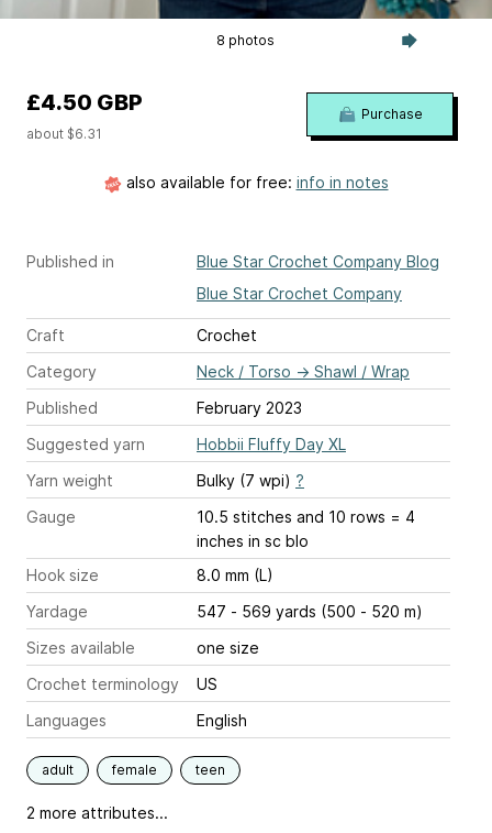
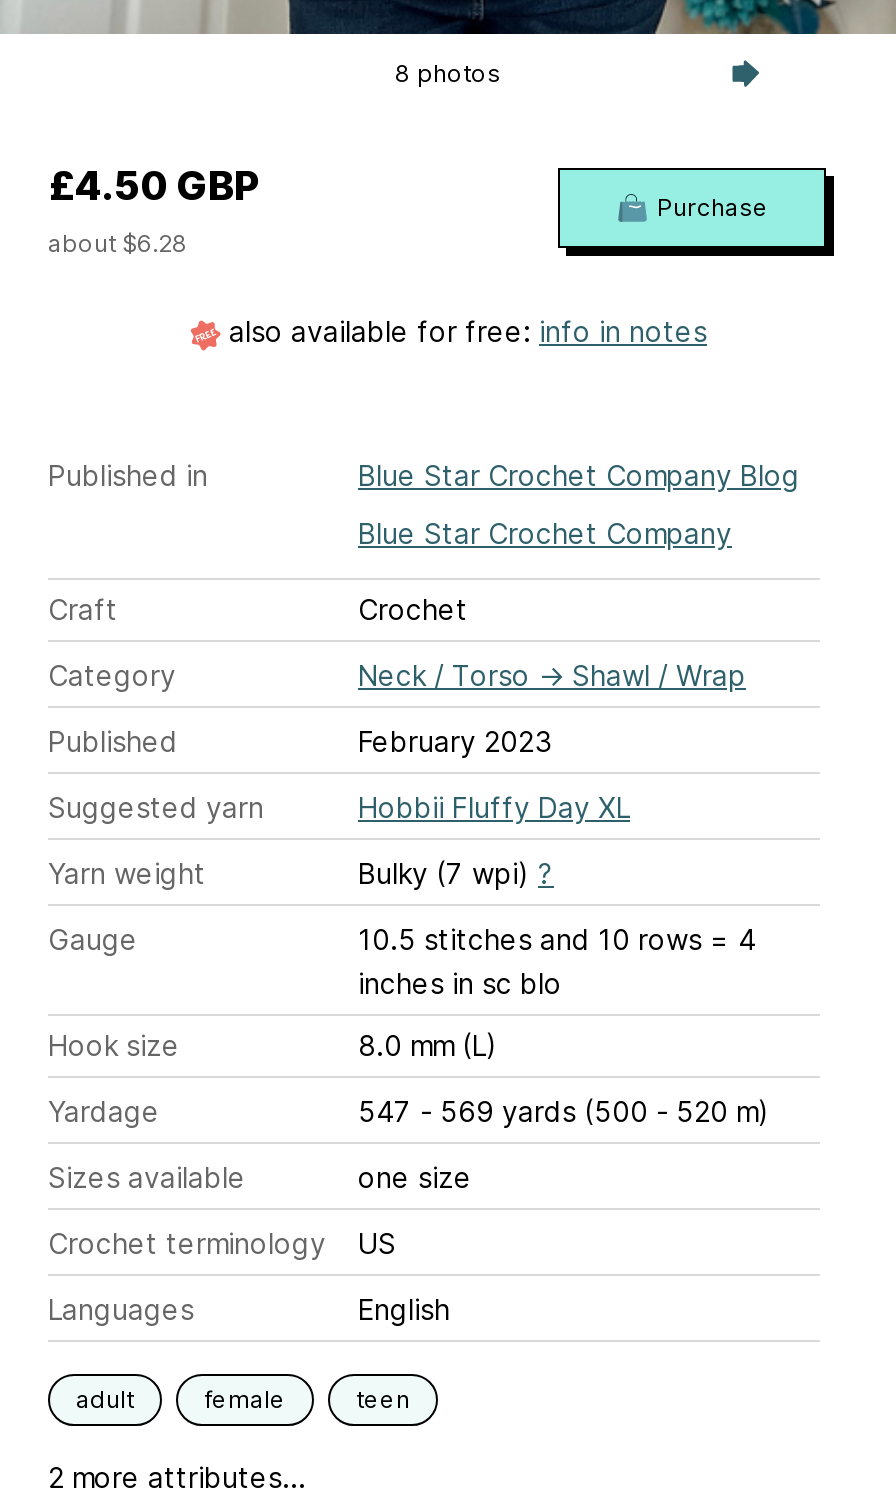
[26,126,102,142] about $6.31 -> [48,229,188,259] about $6.28

